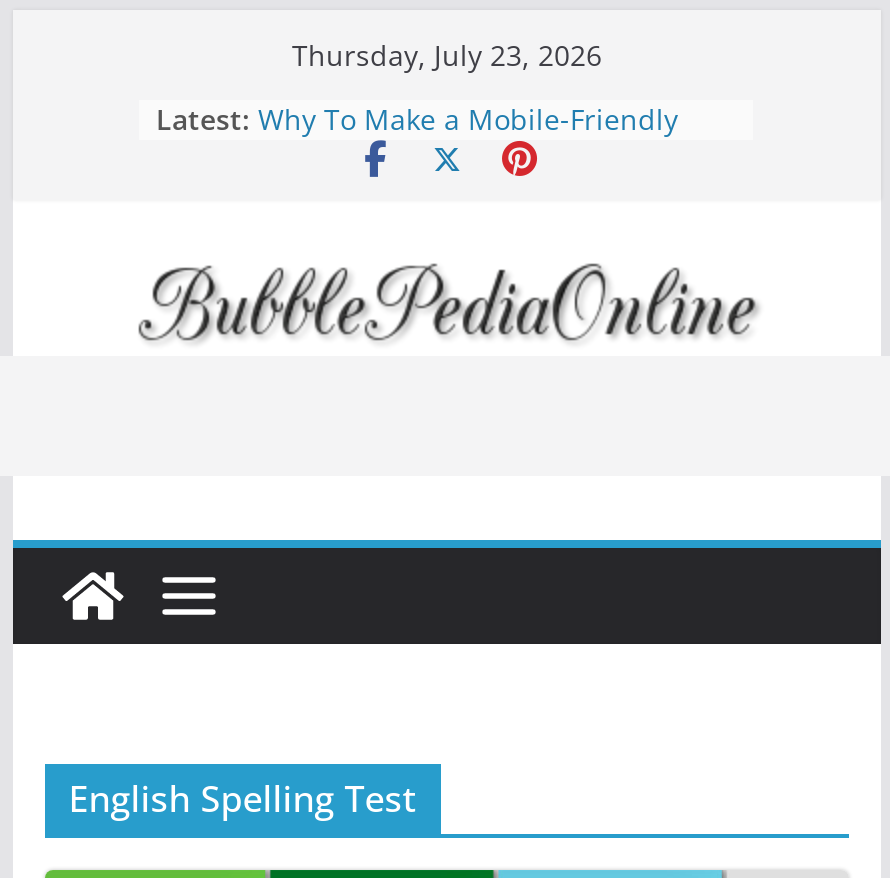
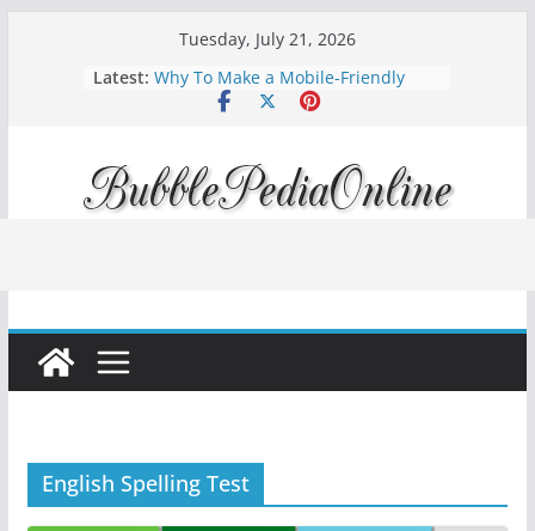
[292,36,602,74] Thursday, July 23, 2026 -> [179,28,356,50] Tuesday, July 21, 2026

